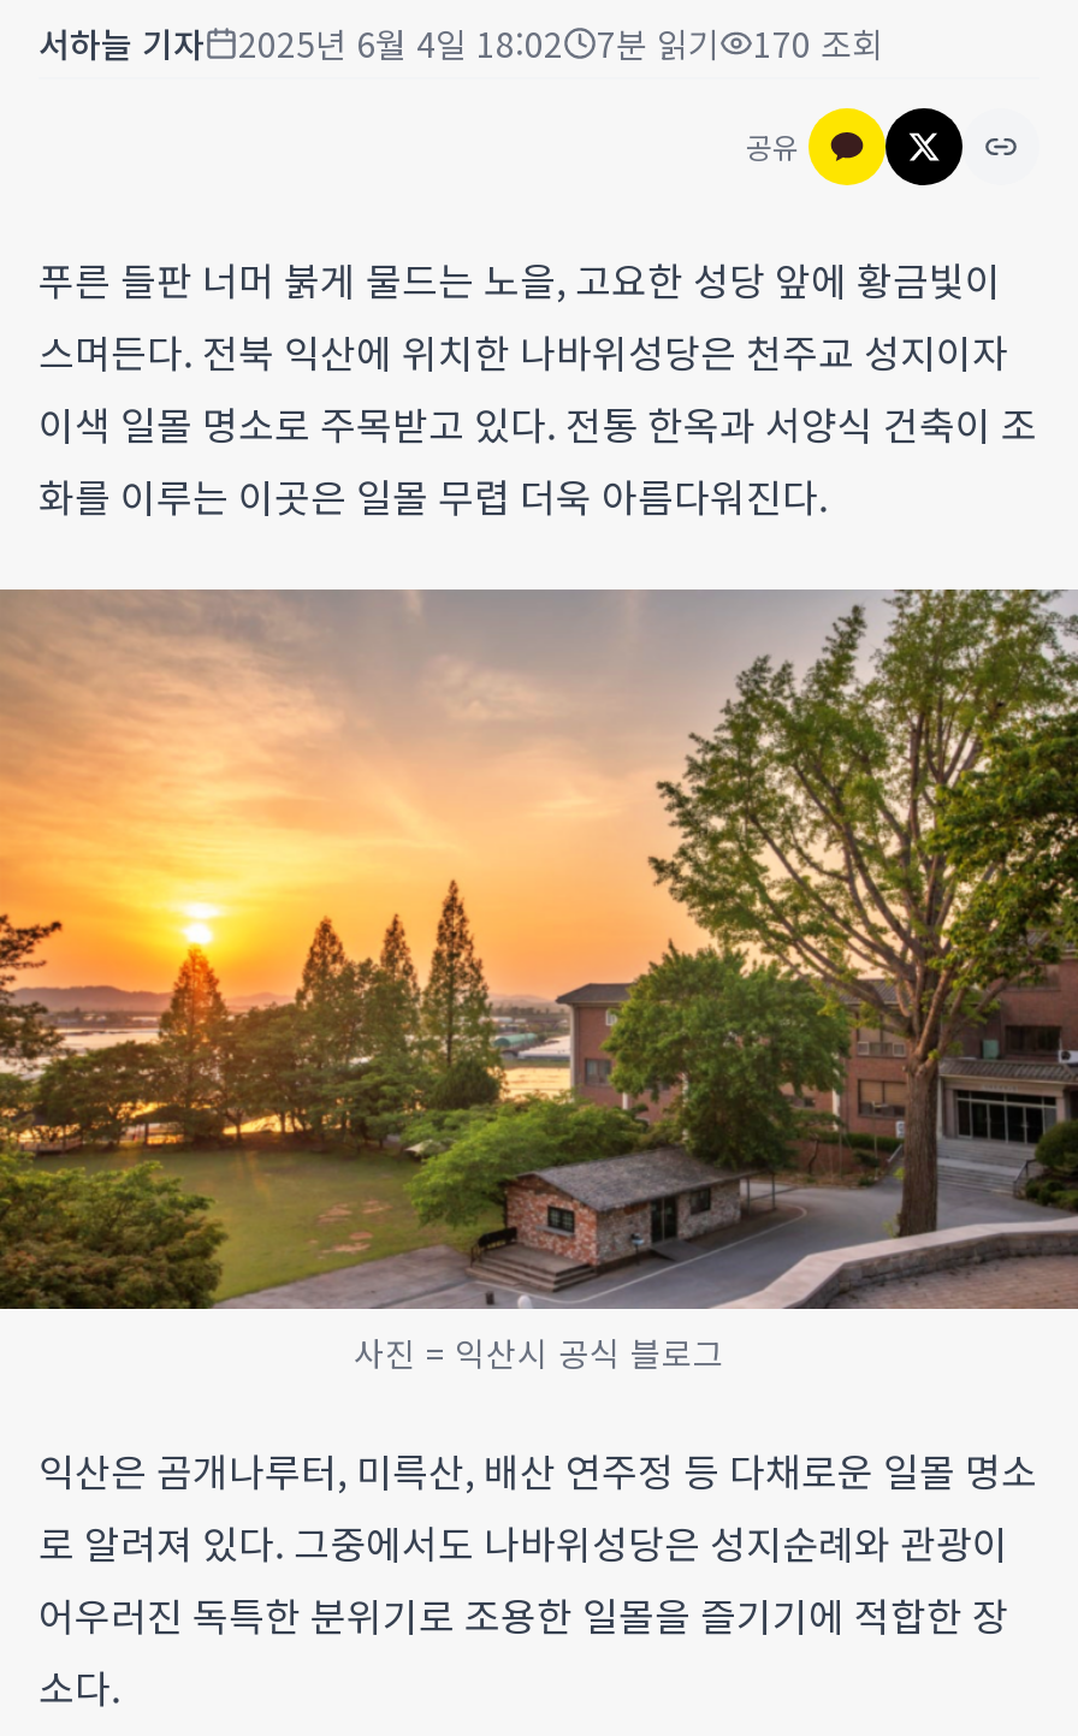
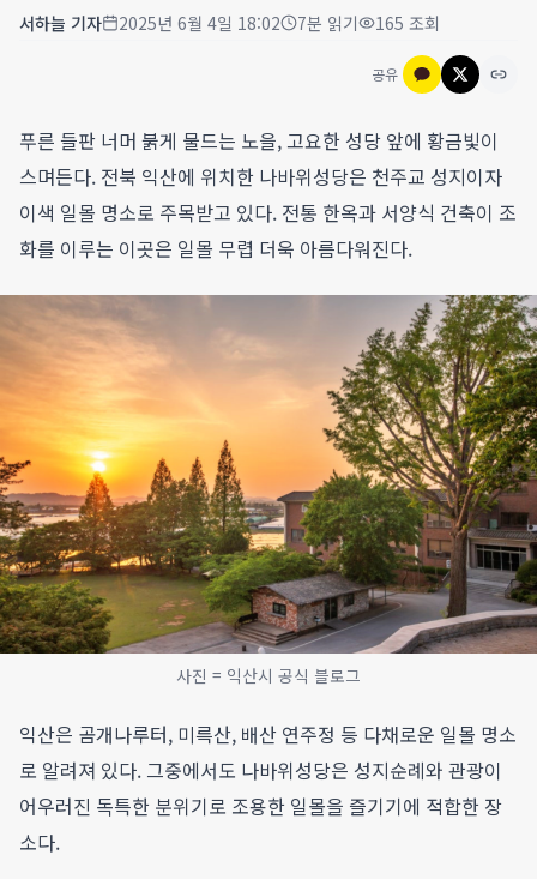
[753,19,883,67] 170 조회 -> [375,11,440,35] 165 조회

